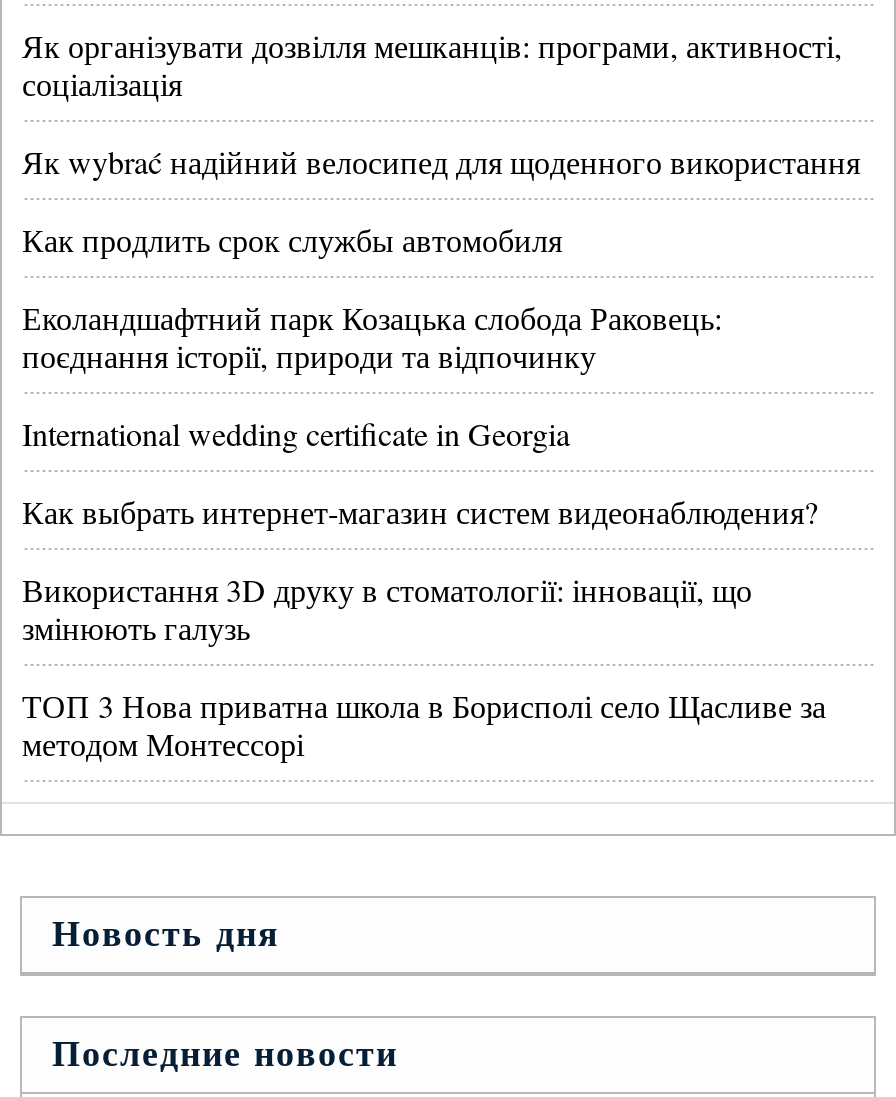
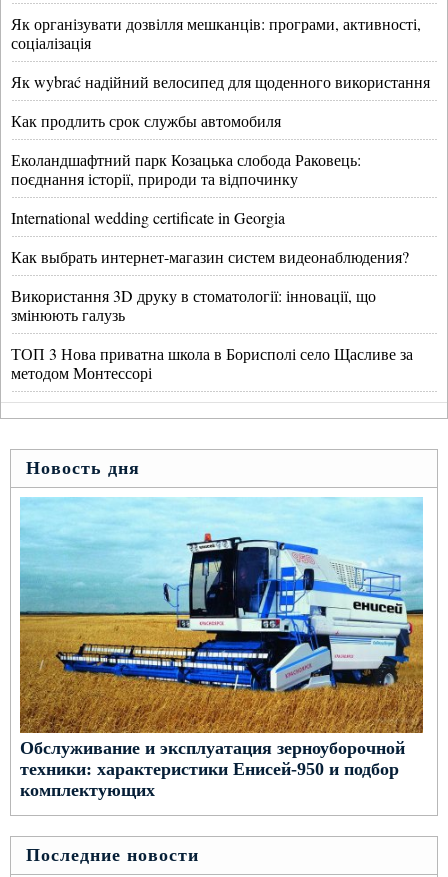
none -> [19,497,424,800] [image] | Обслуживание и эксплуатация зерноуборочной | техники: характеристики Енисей-950 и подбор | комплектующих

